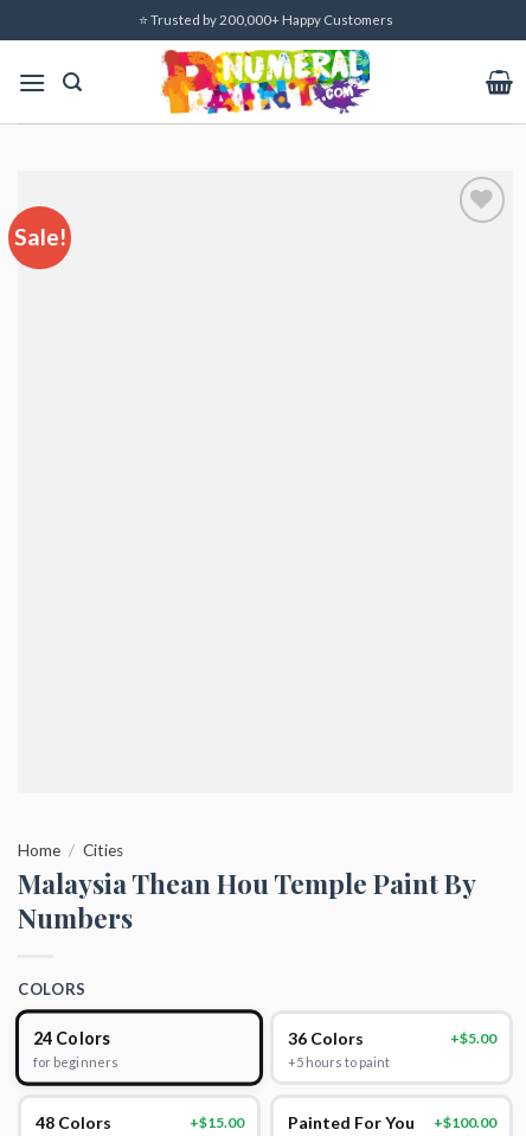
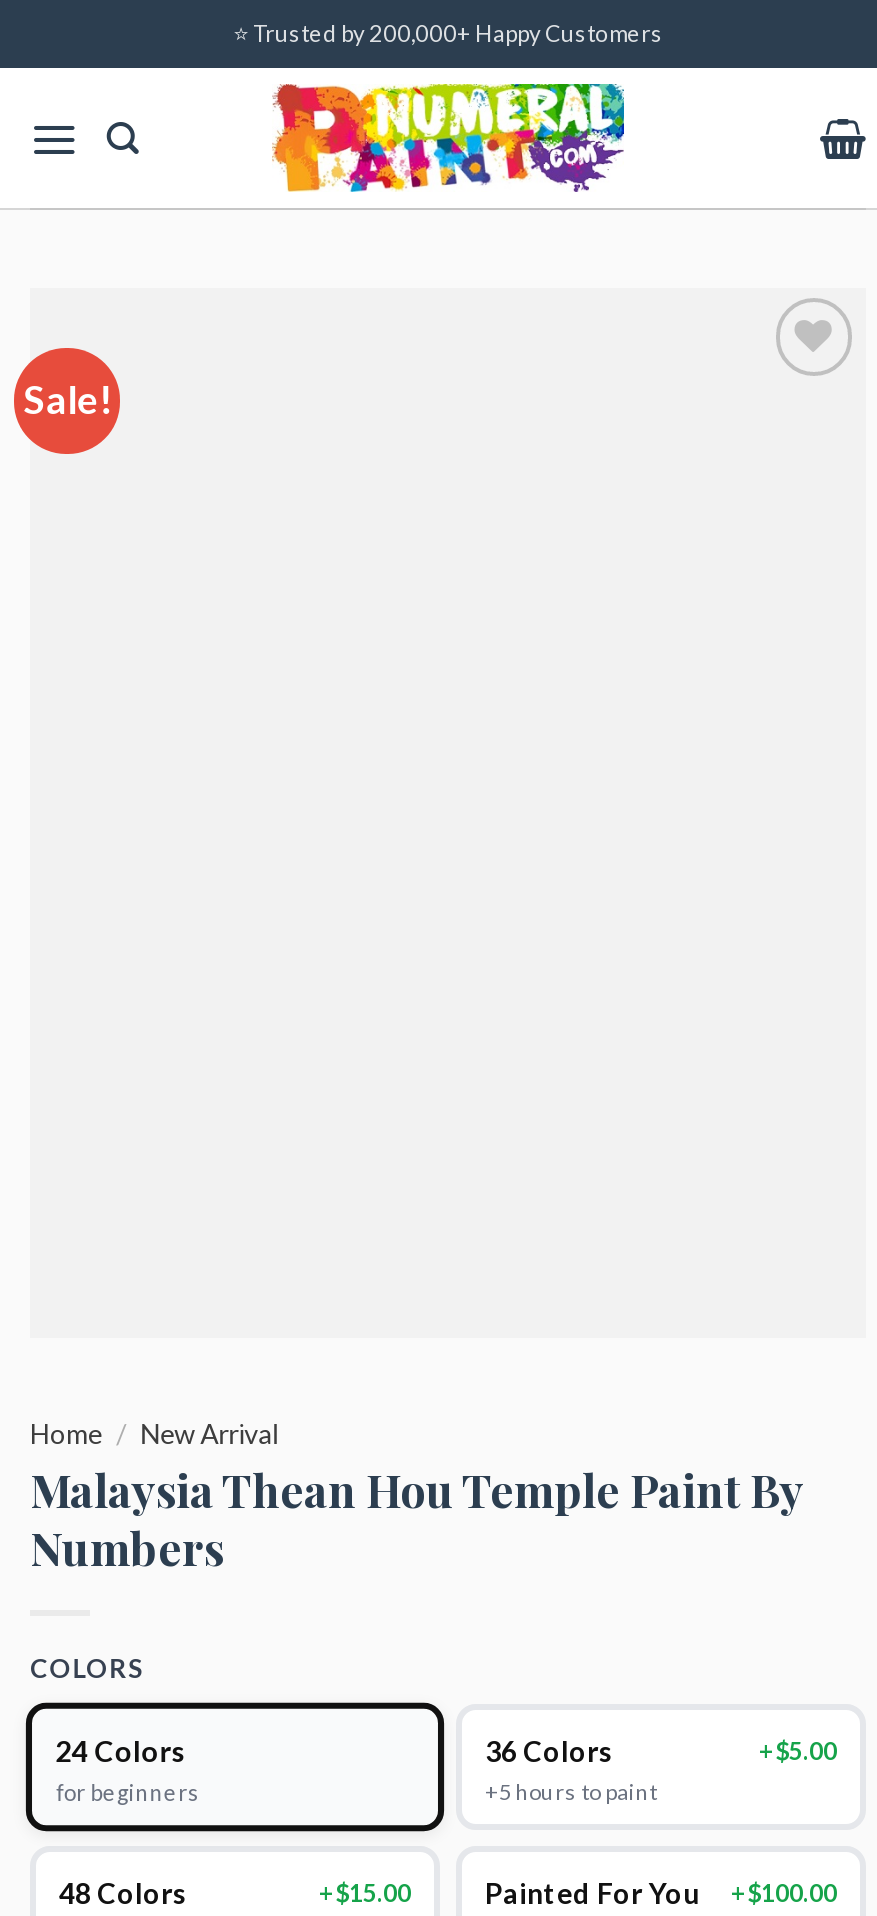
[18,840,123,859] Home / Cities -> [30,1417,278,1449] Home / New Arrival

